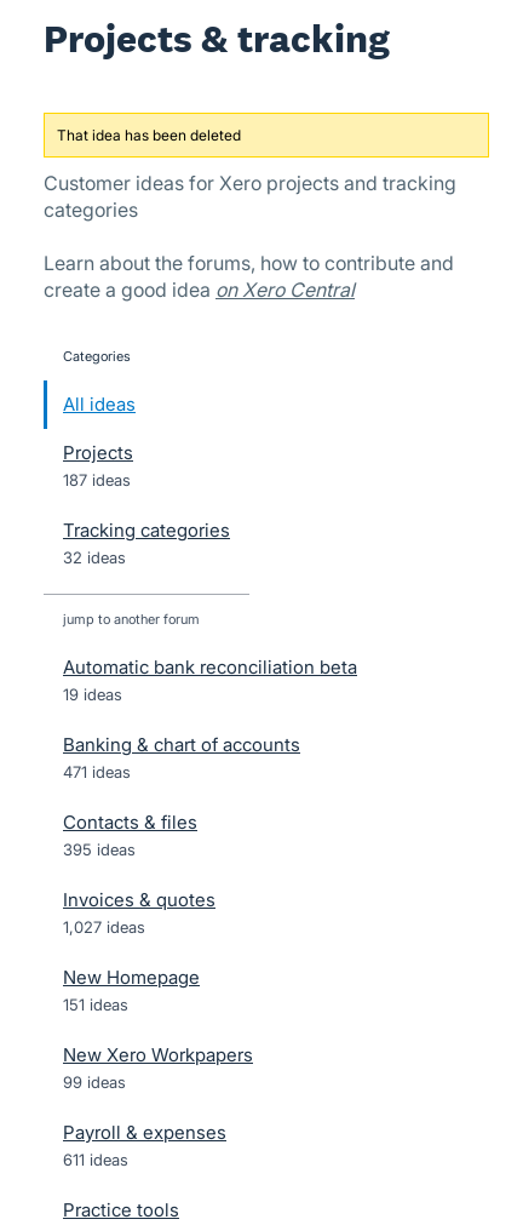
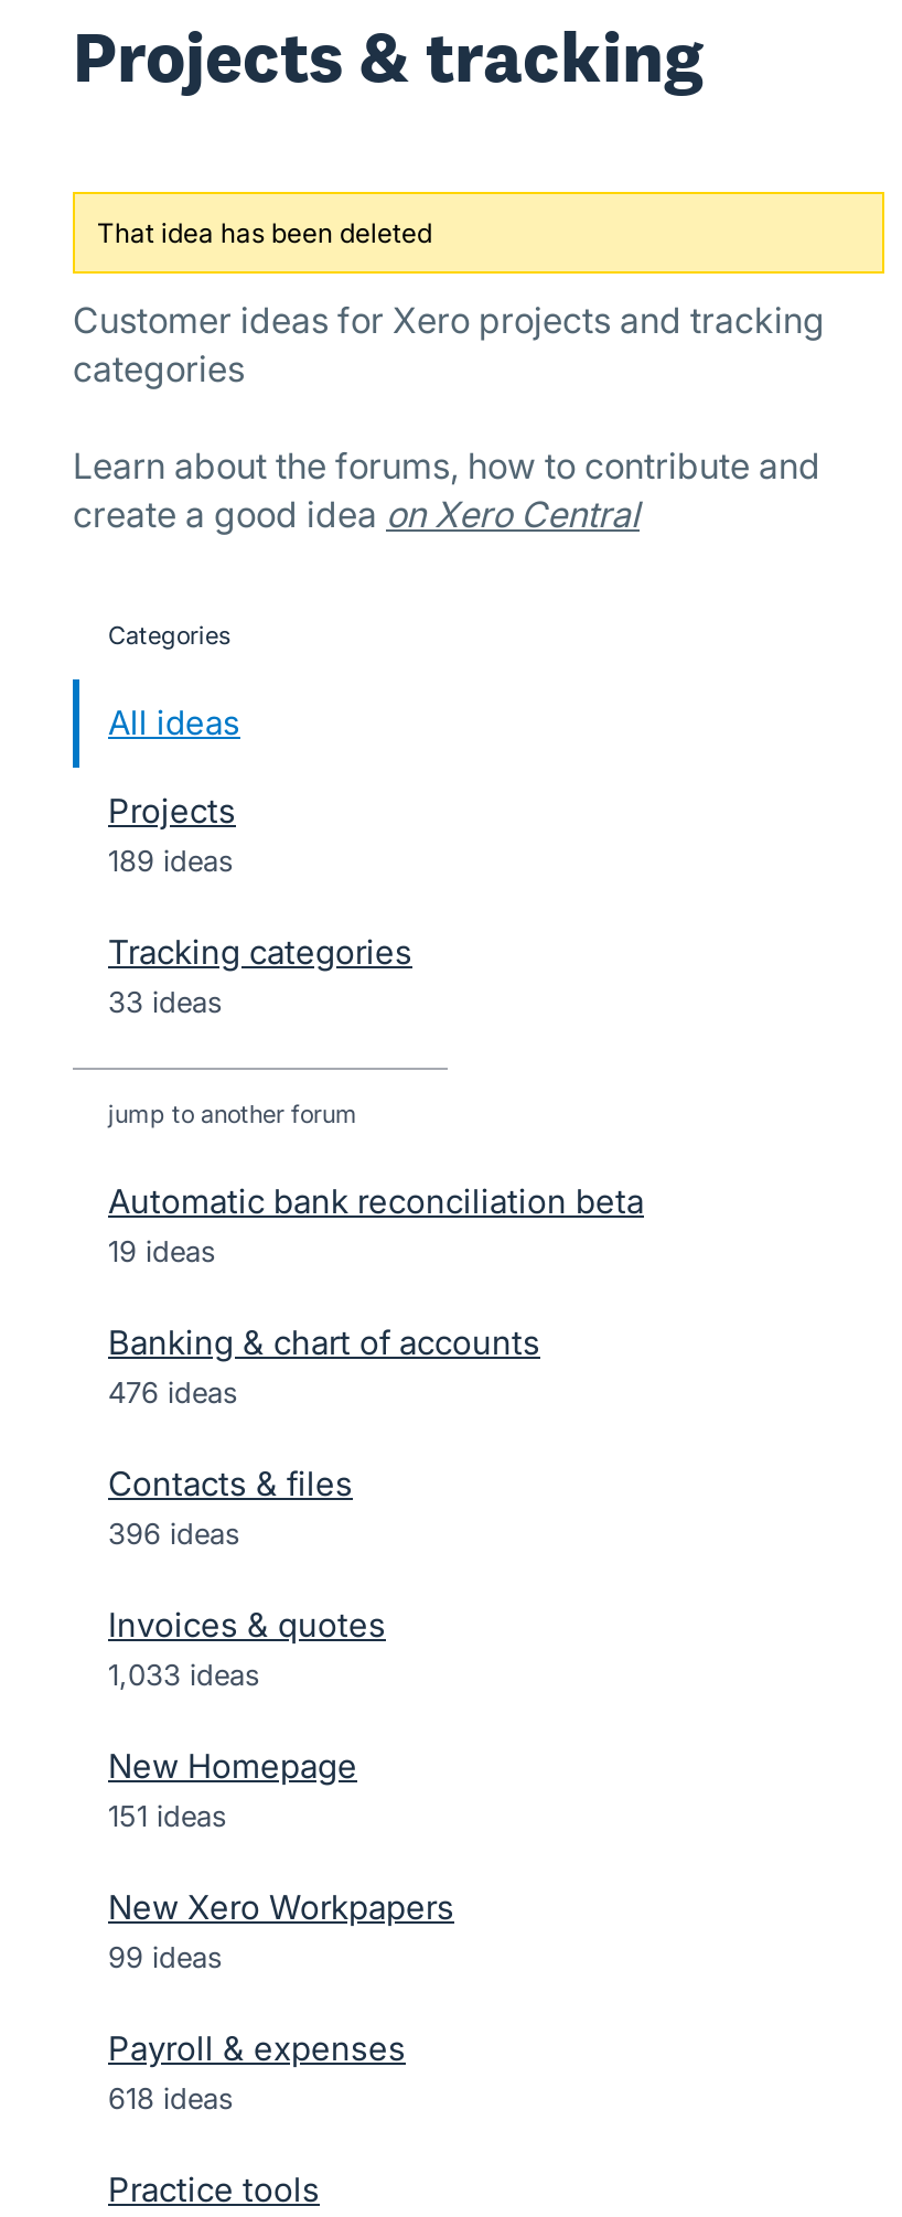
[63,470,131,490] 187 ideas -> [108,843,234,878] 189 ideas
[63,548,126,567] 32 ideas -> [108,984,223,1019] 33 ideas
[63,762,131,782] 471 ideas -> [108,1374,238,1410] 476 ideas
[63,840,136,859] 395 ideas -> [108,1516,240,1551] 396 ideas
[63,917,145,937] 1,027 ideas -> [108,1657,260,1692] 1,033 ideas
[63,1150,128,1169] 611 ideas -> [108,2080,234,2116] 618 ideas

